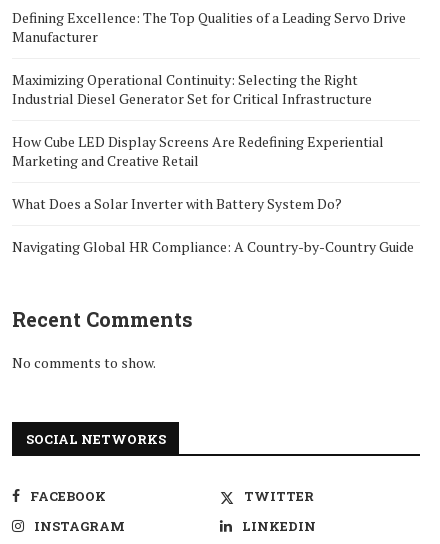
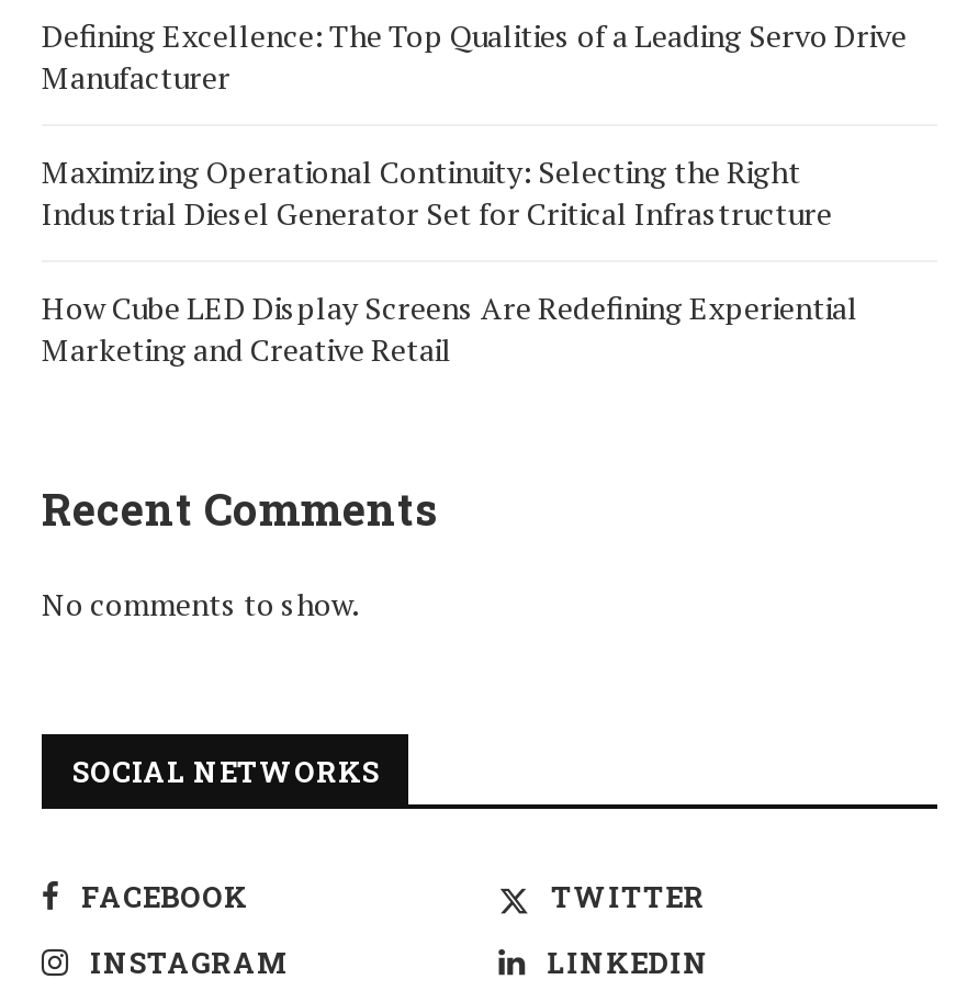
[12,194,414,256] What Does a Solar Inverter with Battery System Do? | Navigating Global HR Compliance: A Country-by-Country Guide -> none

